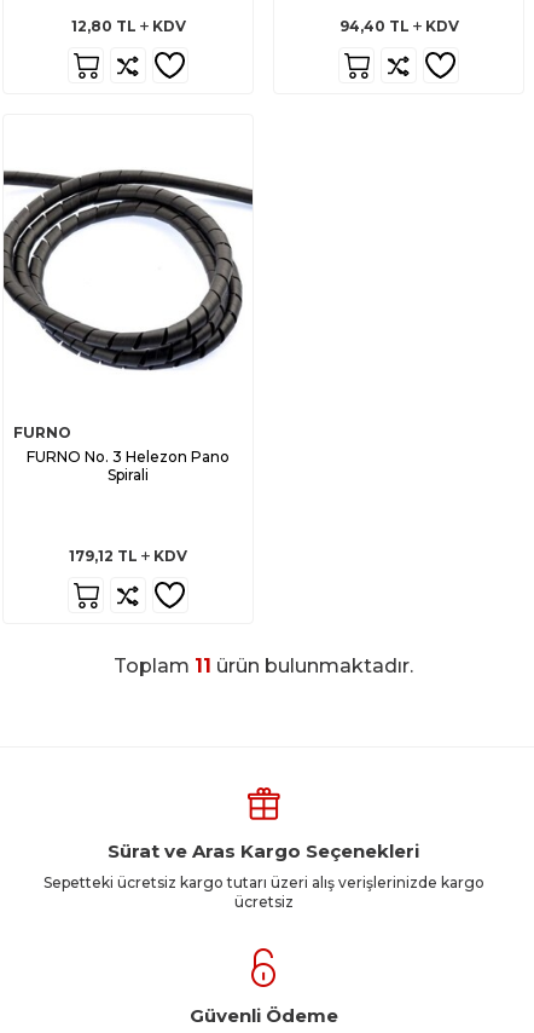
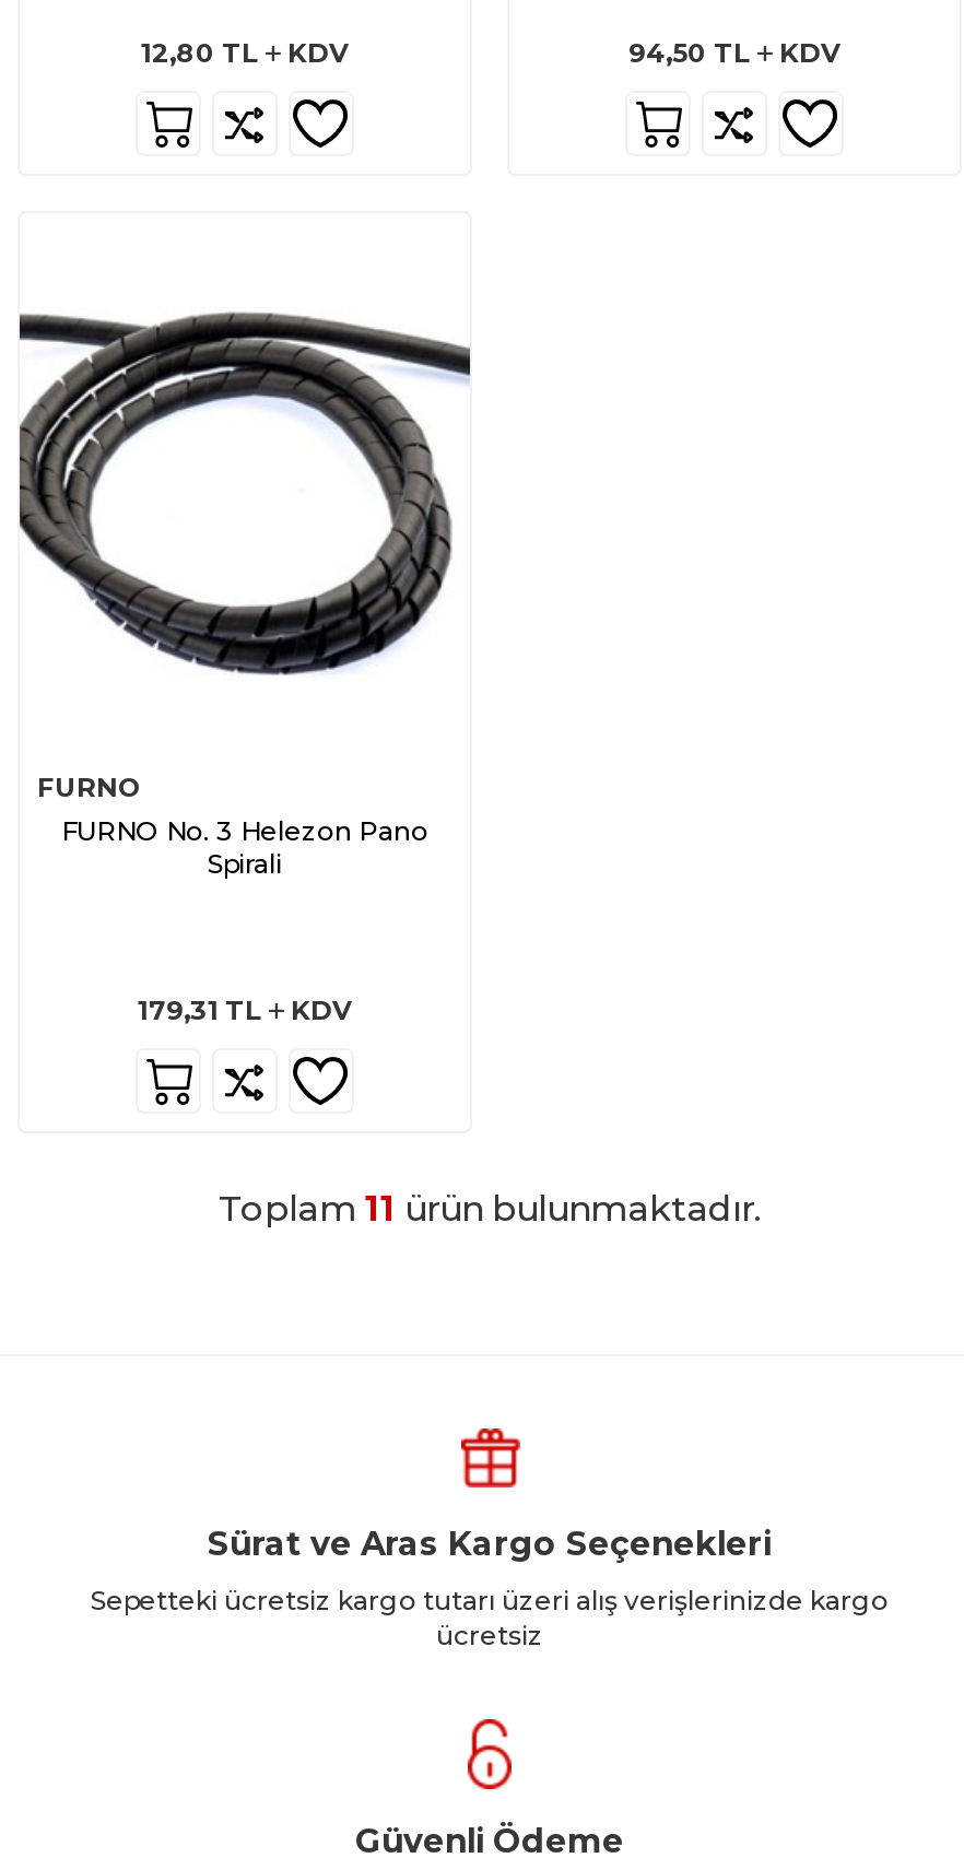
[339,17,458,35] 94,40 TL KDV -> [628,37,840,69] 94,50 TL KDV
[69,547,187,565] 179,12 TL KDV -> [138,994,352,1027] 179,31 TL KDV

